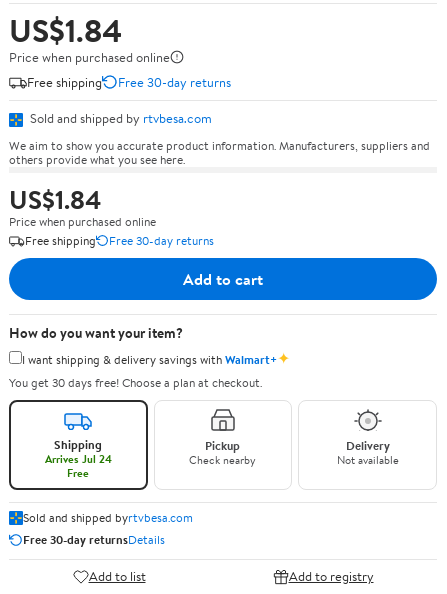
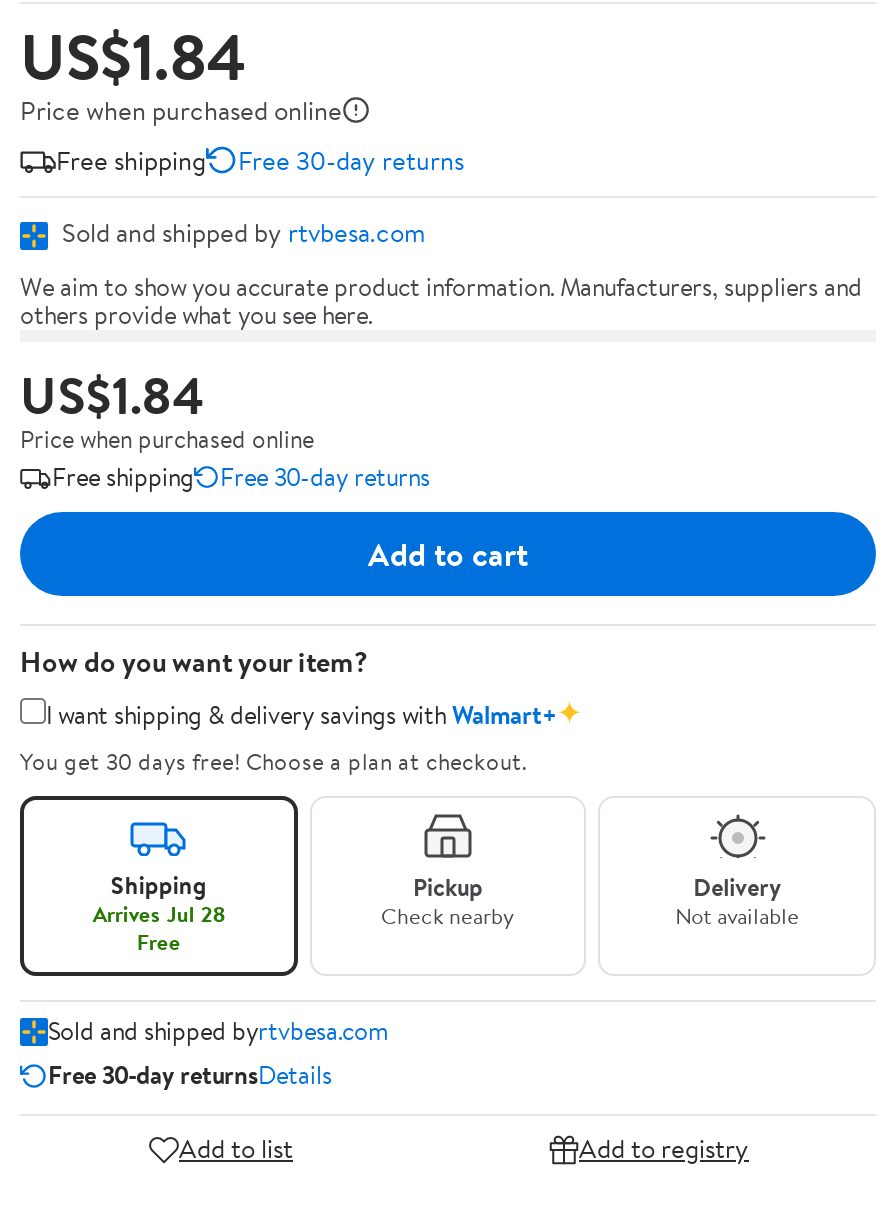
[45,451,112,467] Arrives Jul 24 -> [93,898,225,930] Arrives Jul 28

